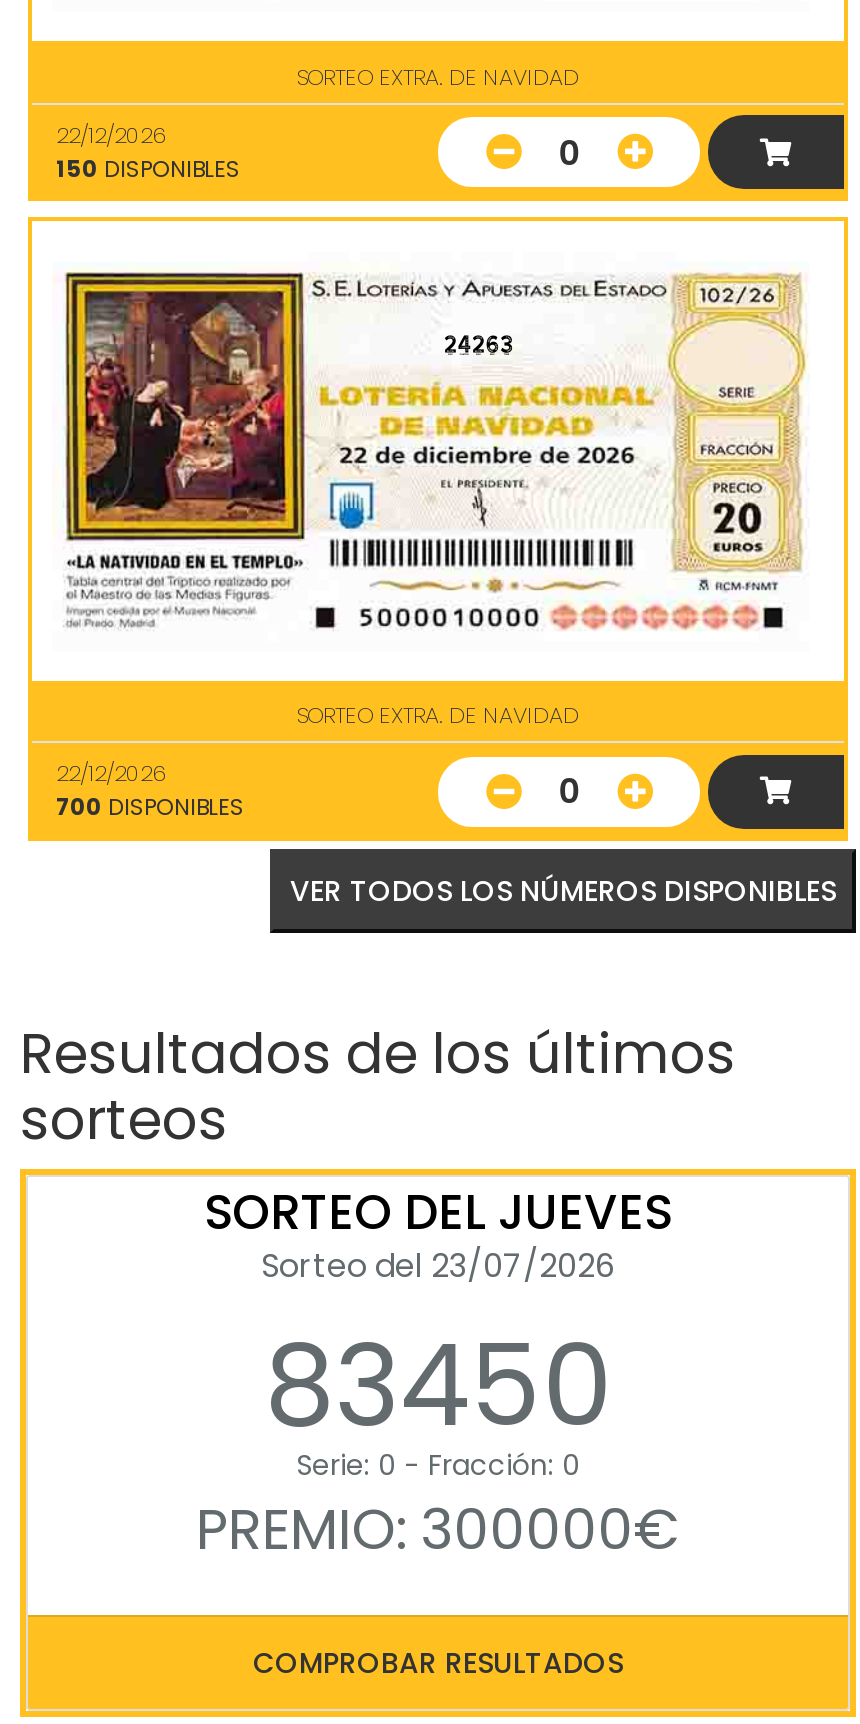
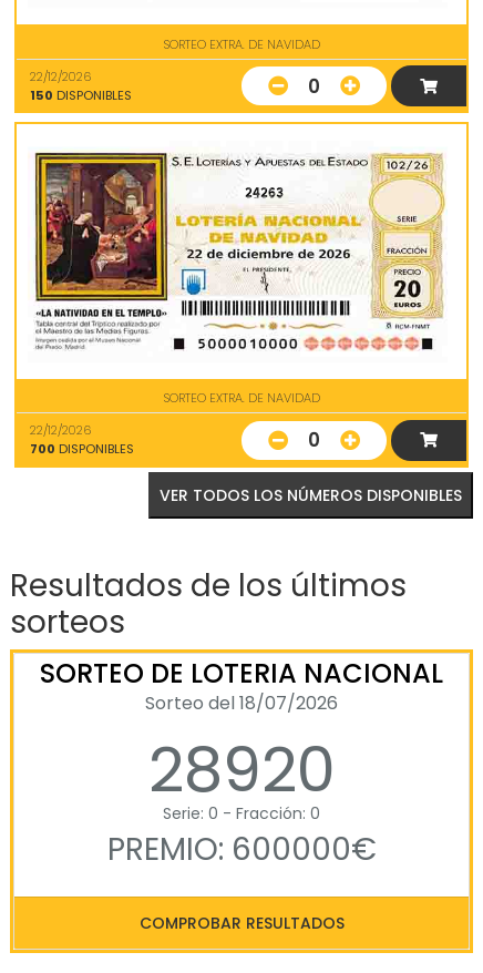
[204,1179,672,1465] SORTEO DEL JUEVES | Sorteo del 23/07/2026 | 83450 -> [40,655,443,813] SORTEO DE LOTERIA NACIONAL | Sorteo del 18/07/2026 | 28920
[196,1491,680,1569] PREMIO: 300000€ -> [107,828,376,871] PREMIO: 600000€

